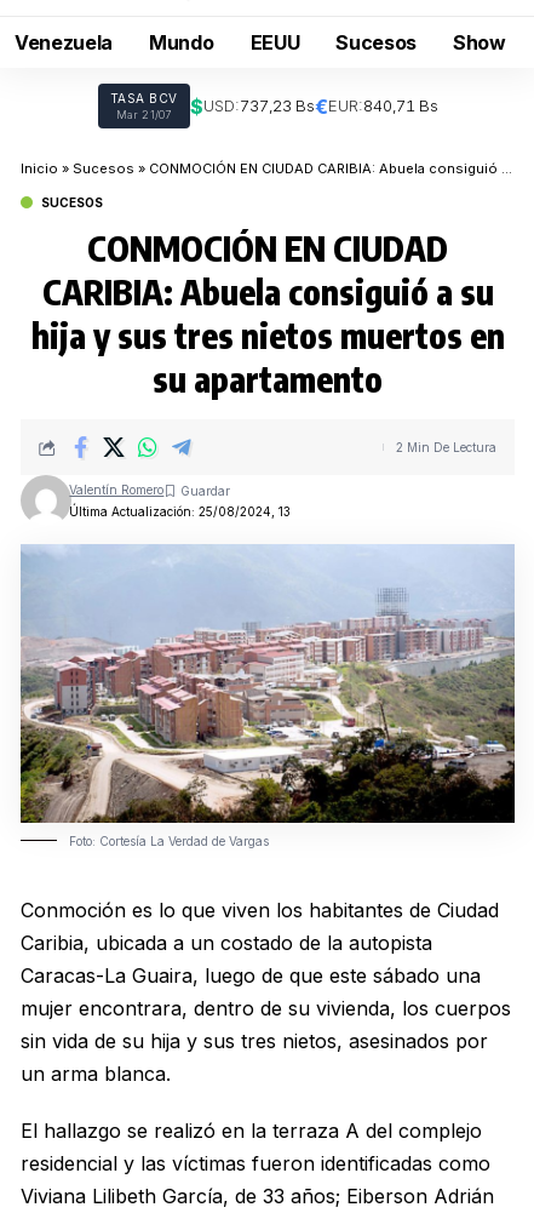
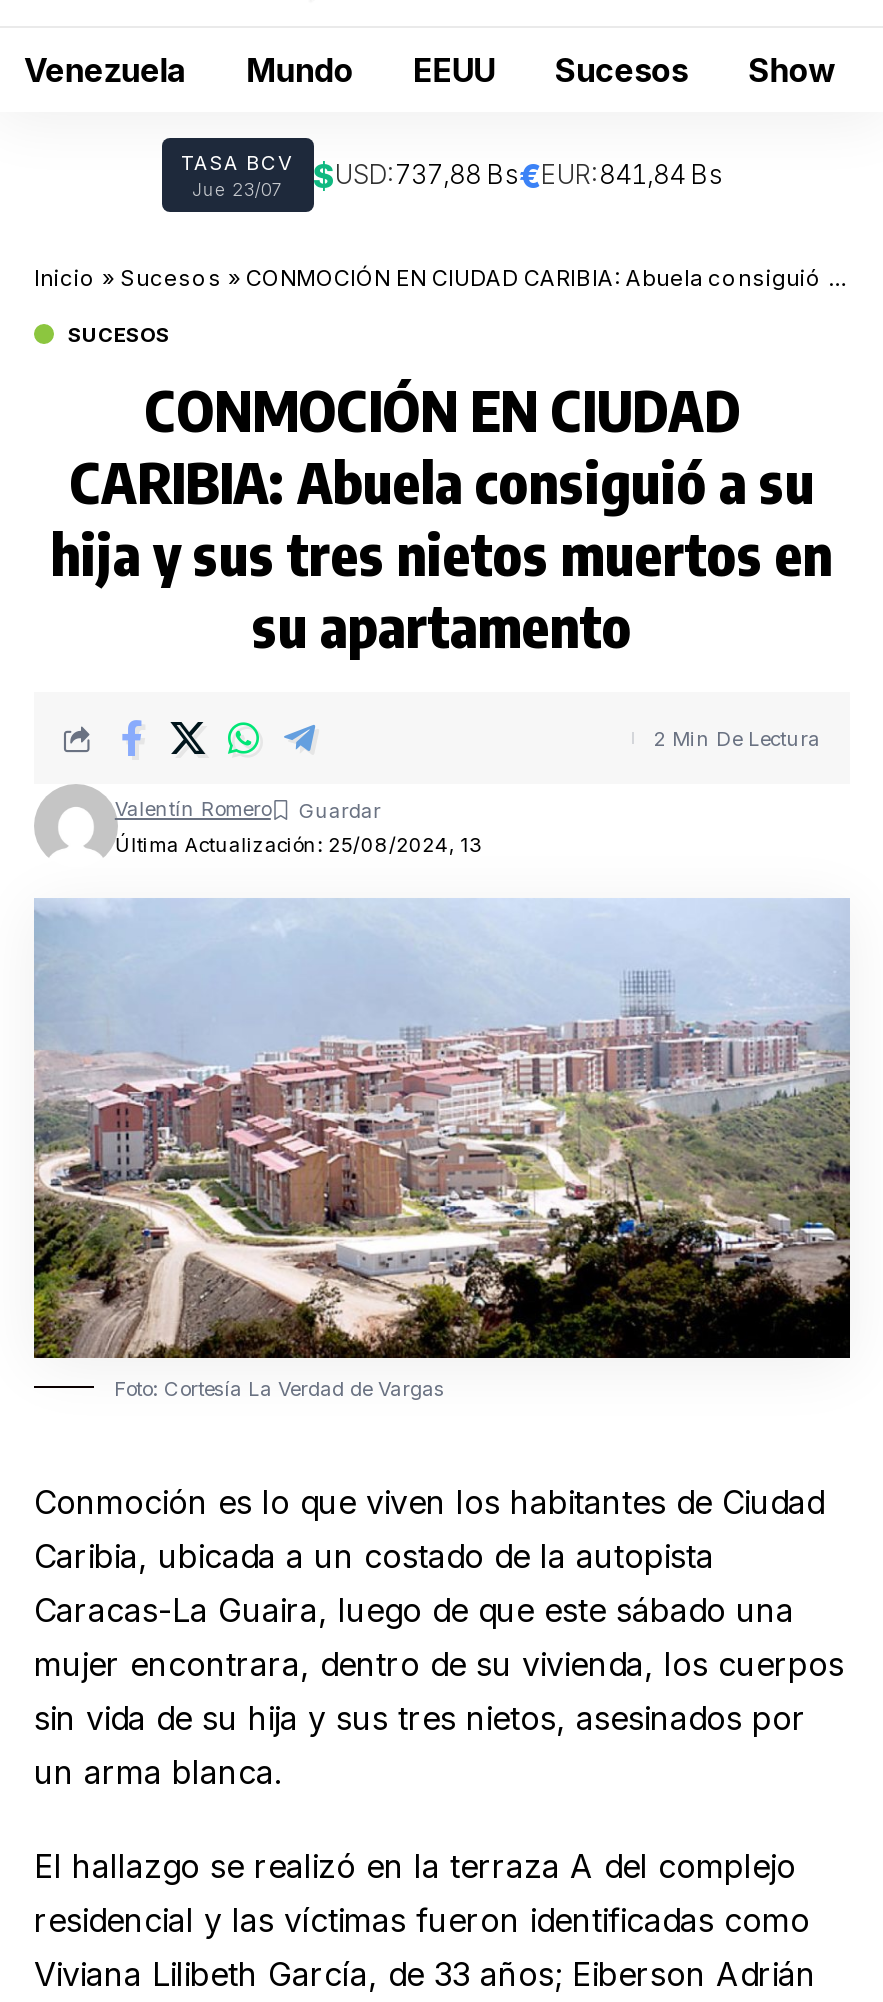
[116,94,438,121] Mar 21/07 | $USD:737,23 Bs€EUR:840,71 Bs -> [192,155,723,200] Jue 23/07 | $USD:737,88 Bs€EUR:841,84 Bs

